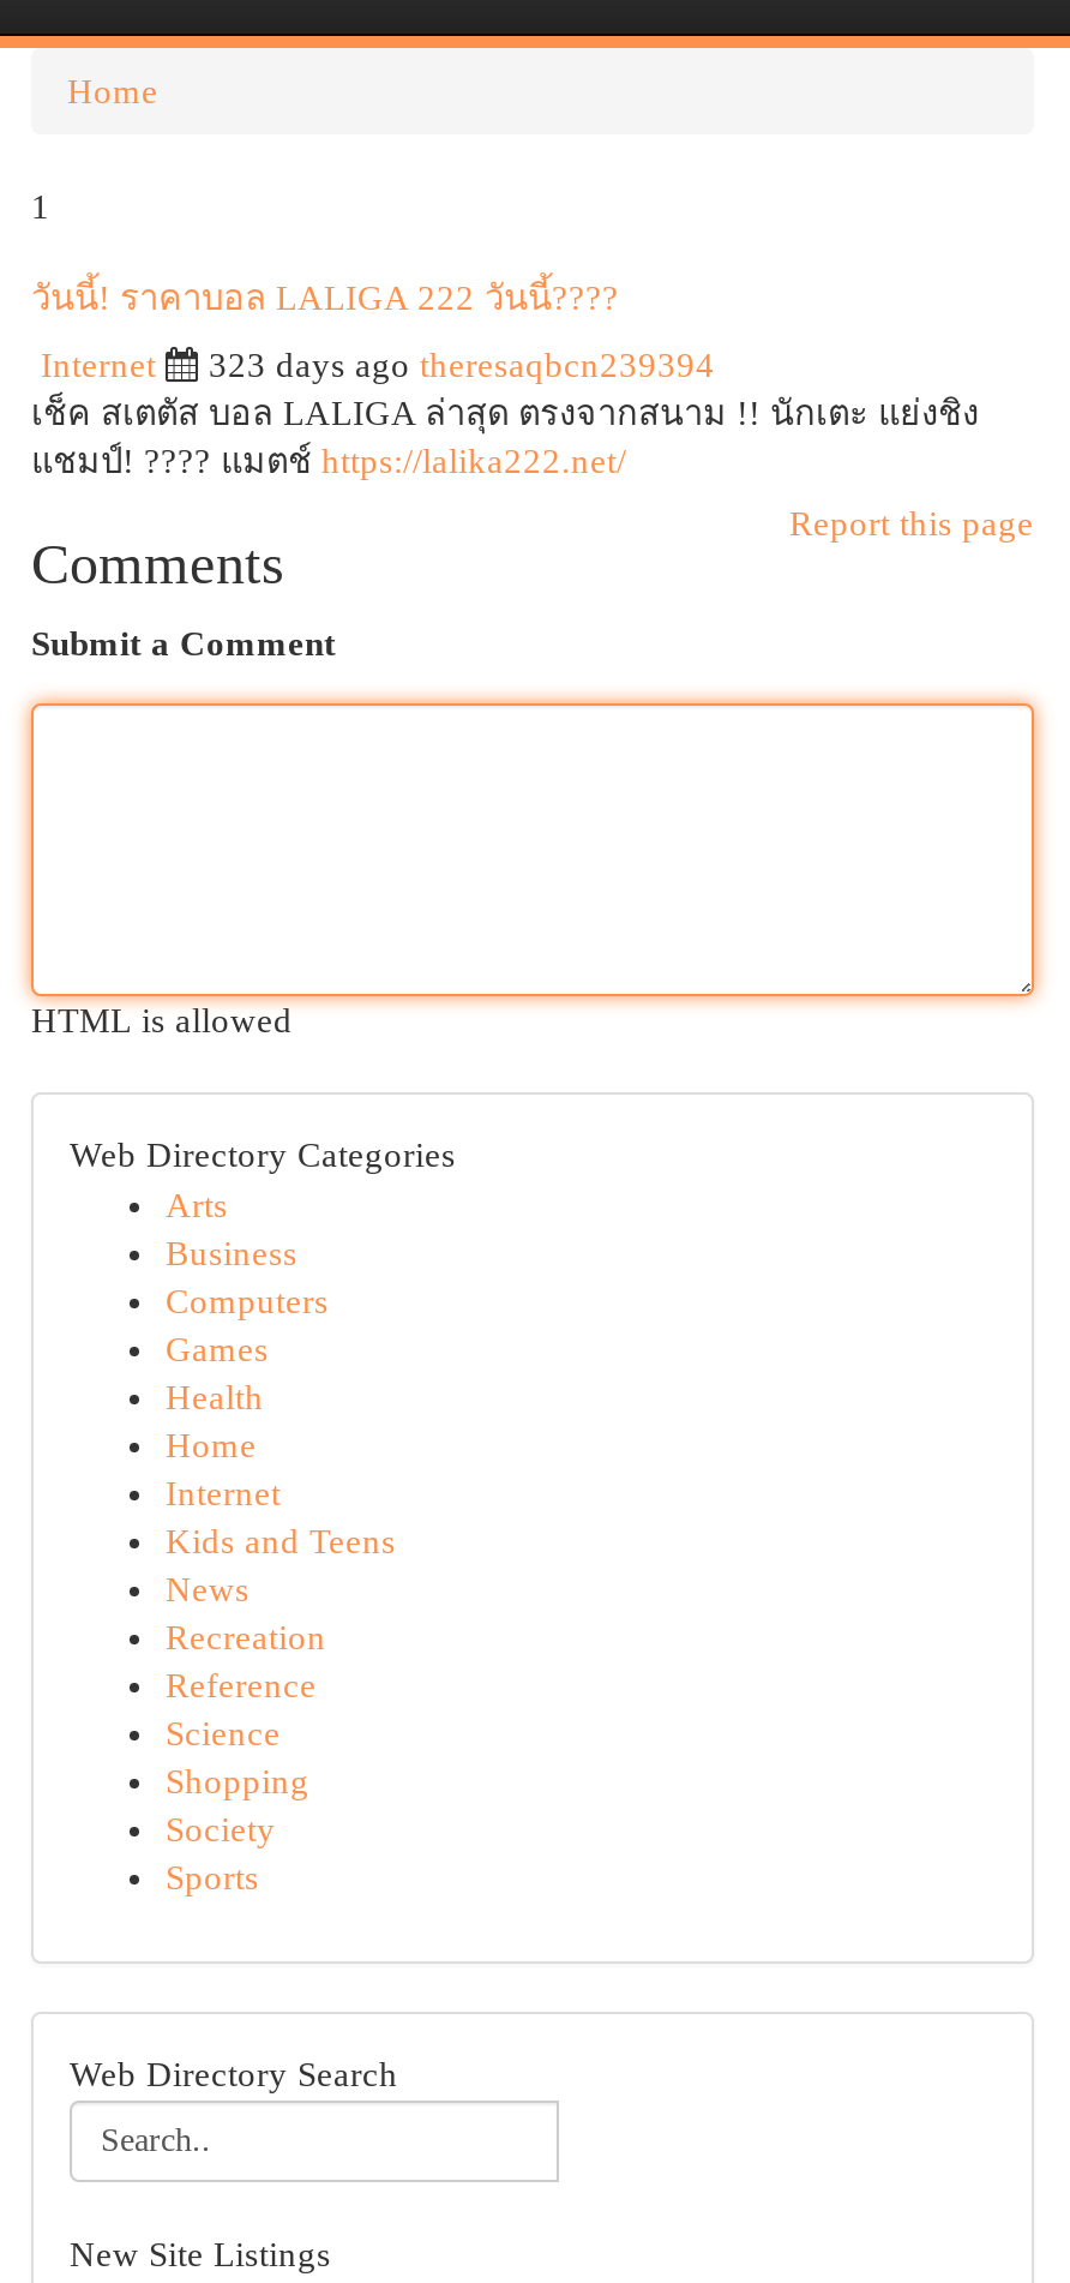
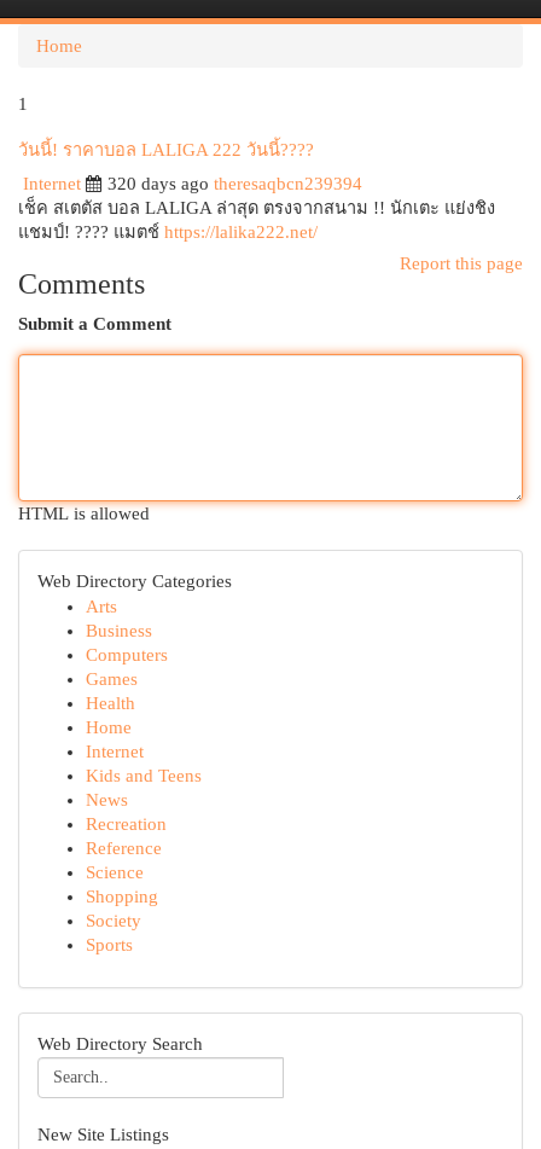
[209,346,715,384] 323 days ago theresaqbcn239394 -> [107,174,362,193] 320 days ago theresaqbcn239394

